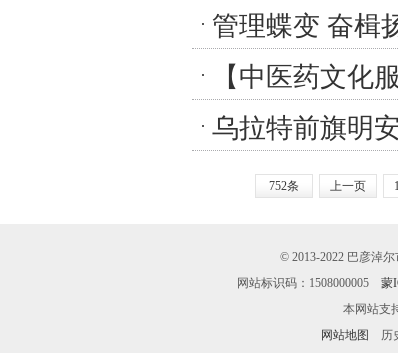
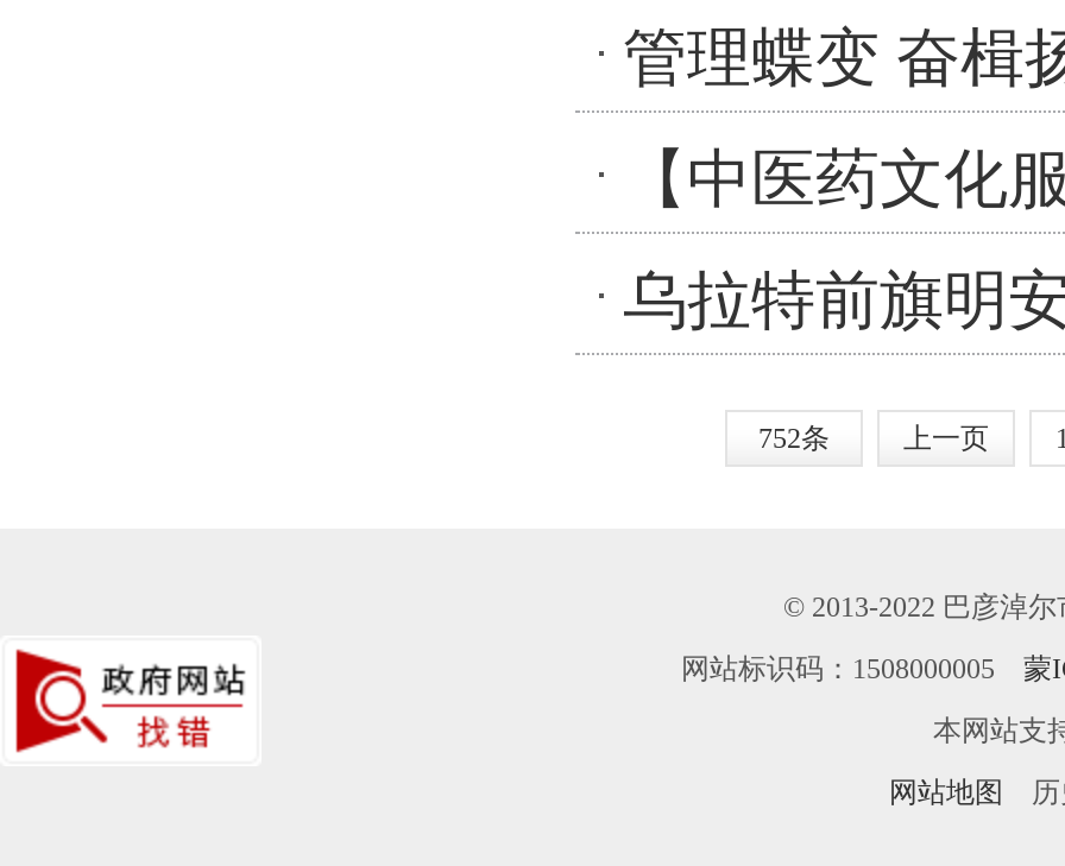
none -> [14,647,245,754] [image]

